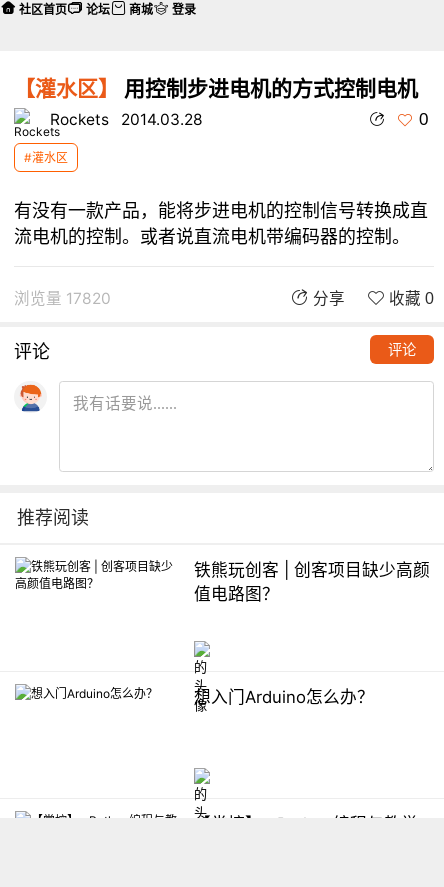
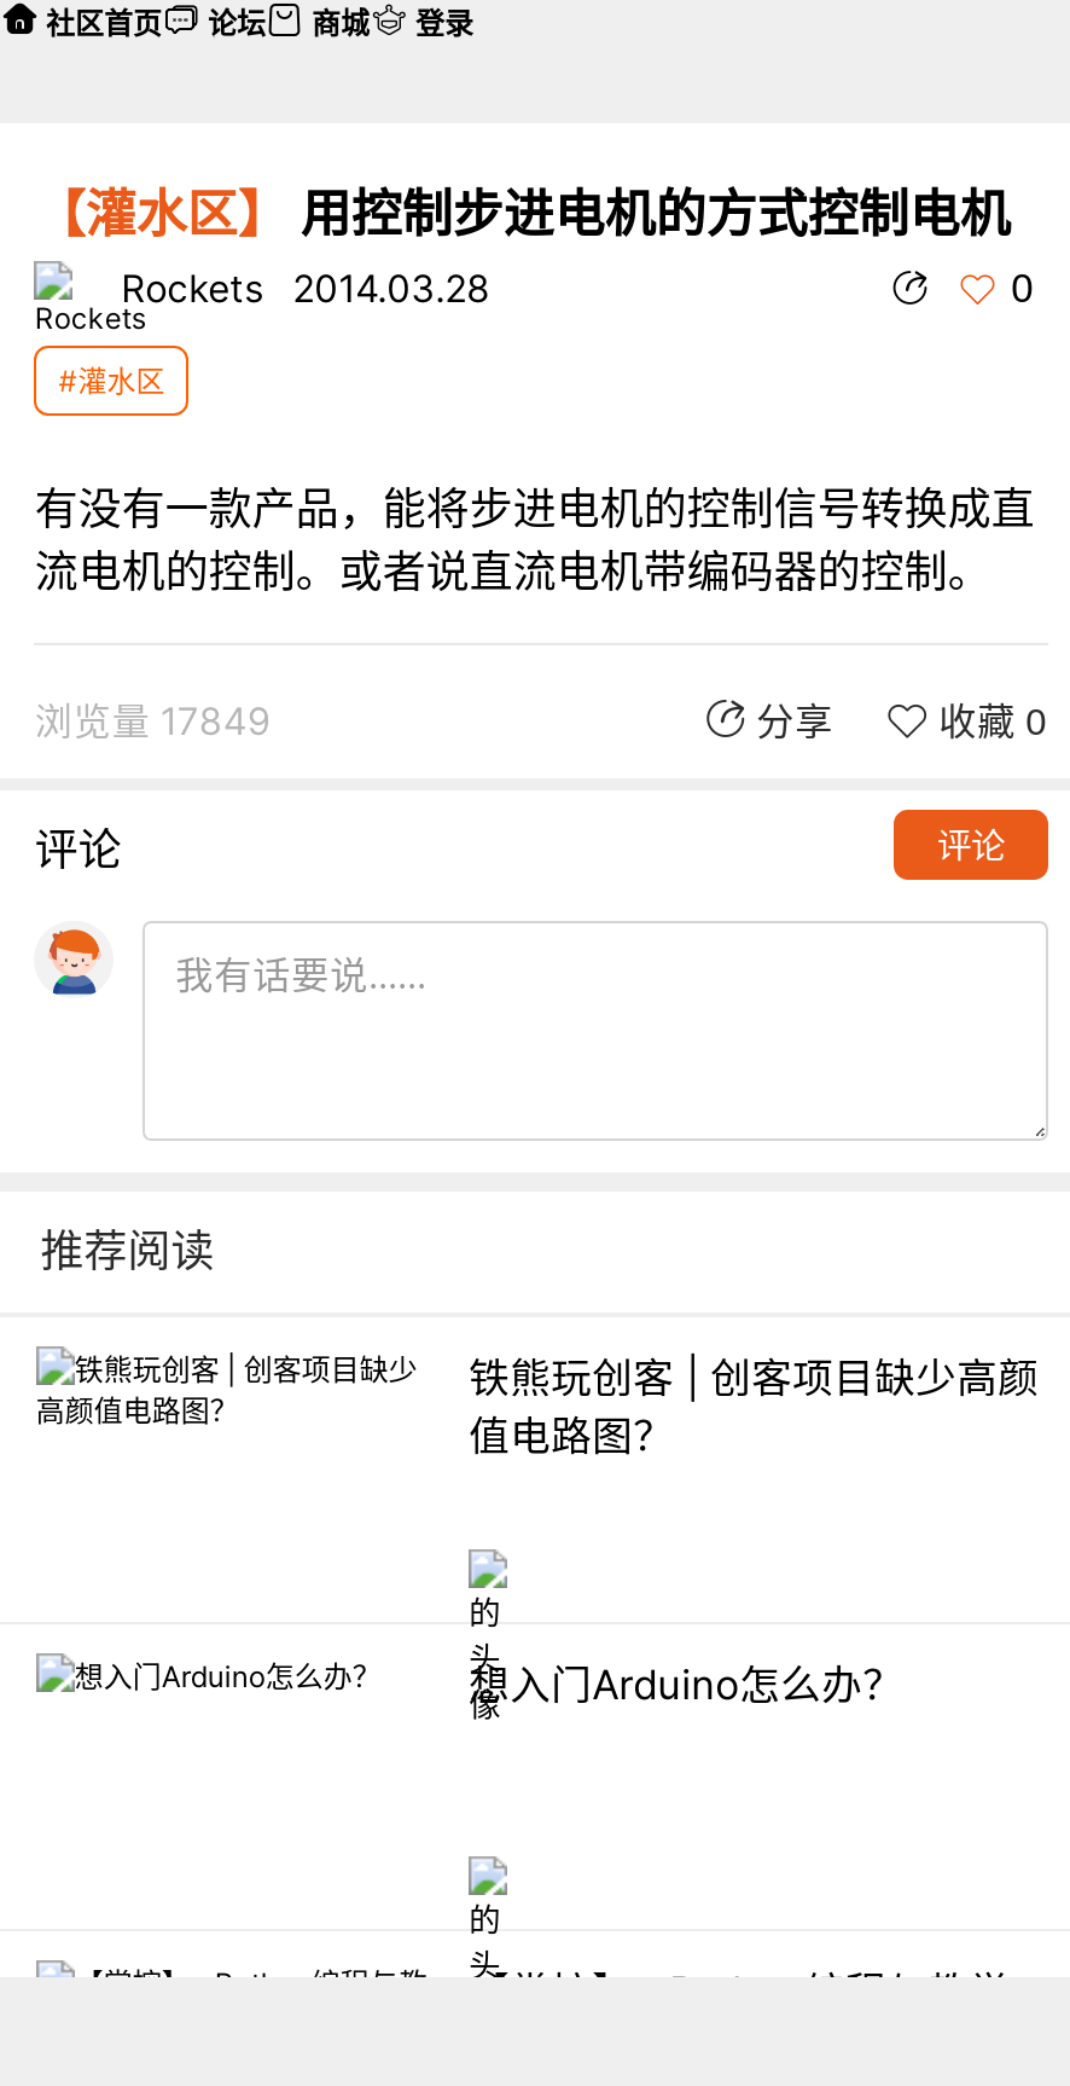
[14,289,111,308] 浏览量 17820 -> [35,699,271,744] 浏览量 17849

